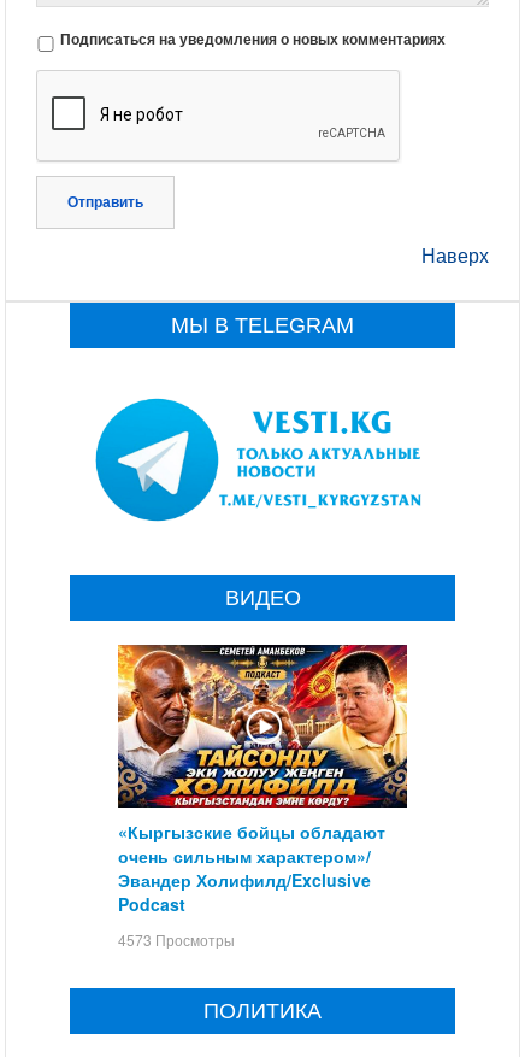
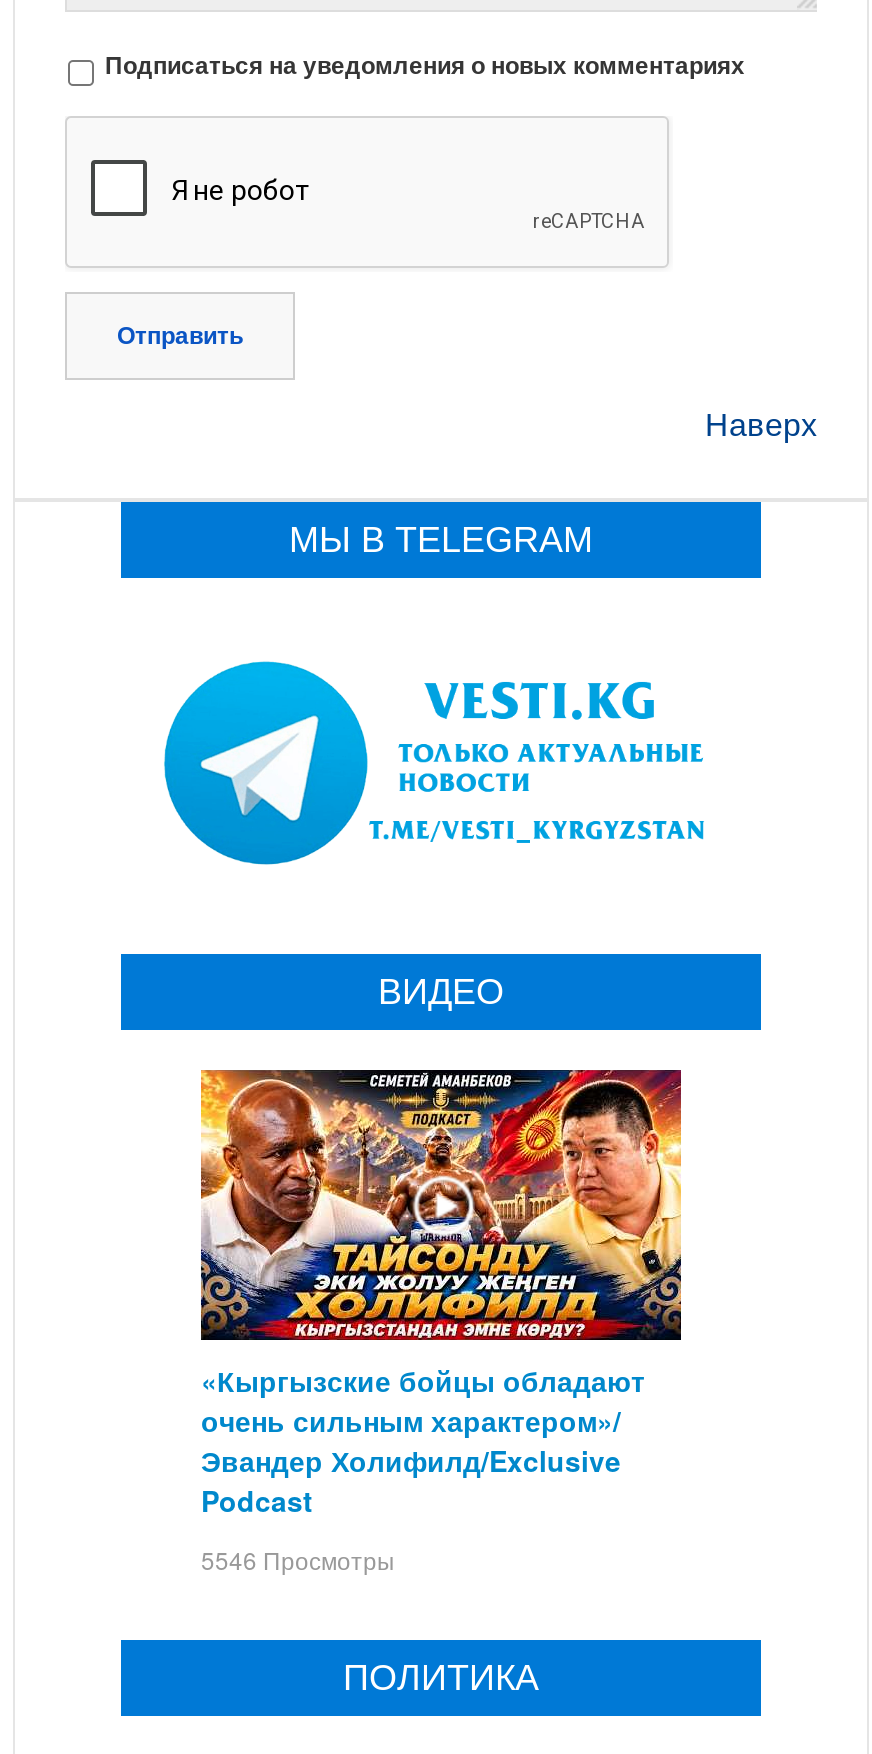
[118,929,235,949] 4573 Просмотры -> [201,1542,395,1576] 5546 Просмотры

